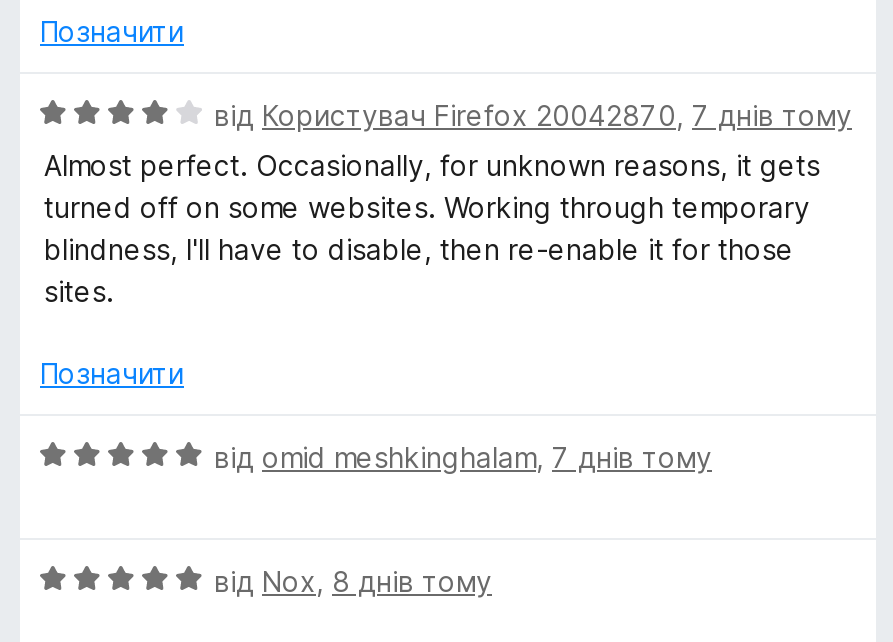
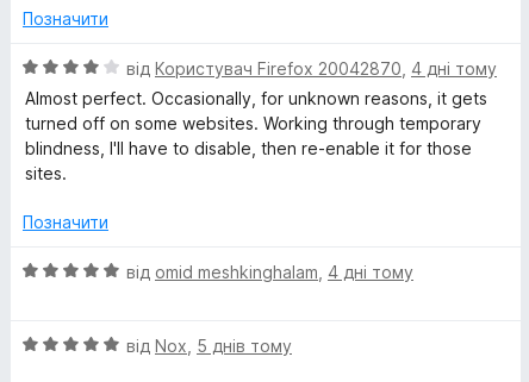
[214,98,852,132] від Користувач Firefox 20042870, 7 днів тому -> [126,58,497,79] від Користувач Firefox 20042870, 4 дні тому
[214,440,712,474] від omid meshkinghalam, 7 днів тому -> [126,262,413,282] від omid meshkinghalam, 4 дні тому
[214,564,492,598] від Nox, 8 днів тому -> [126,336,292,356] від Nox, 5 днів тому

